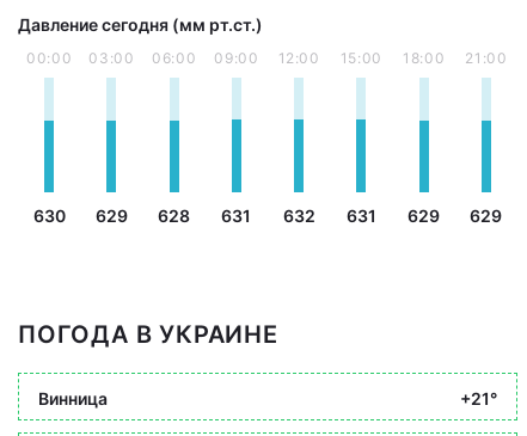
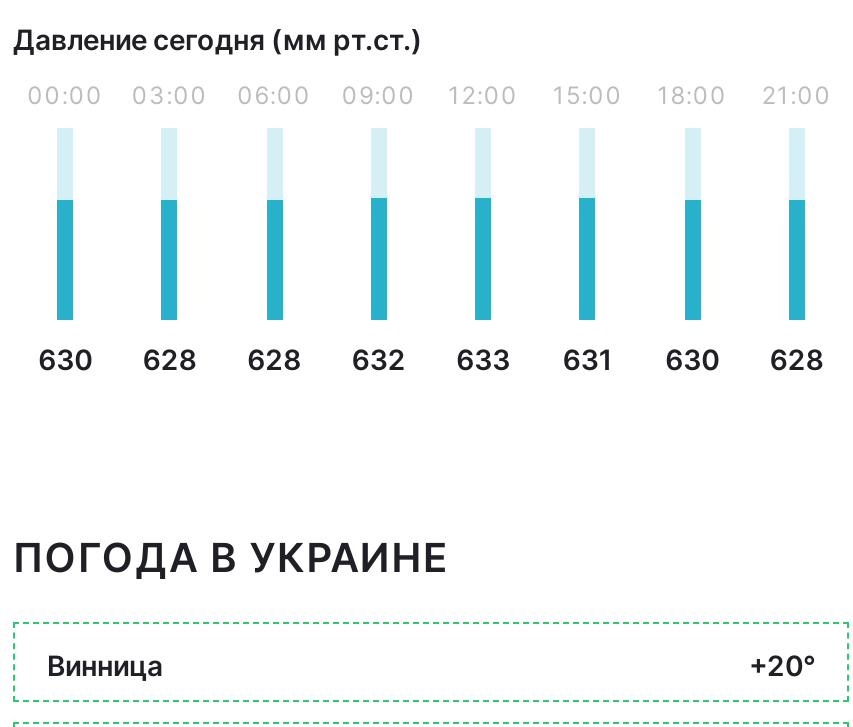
[95,205,128,226] 629 -> [143,342,197,376] 628
[222,205,251,226] 631 -> [352,342,406,376] 632
[283,205,315,226] 632 -> [456,342,510,376] 633
[408,205,440,226] 629 -> [665,342,719,376] 630
[470,205,502,226] 629 -> [770,342,824,376] 628
[460,388,497,408] +21° -> [749,647,815,681] +20°

